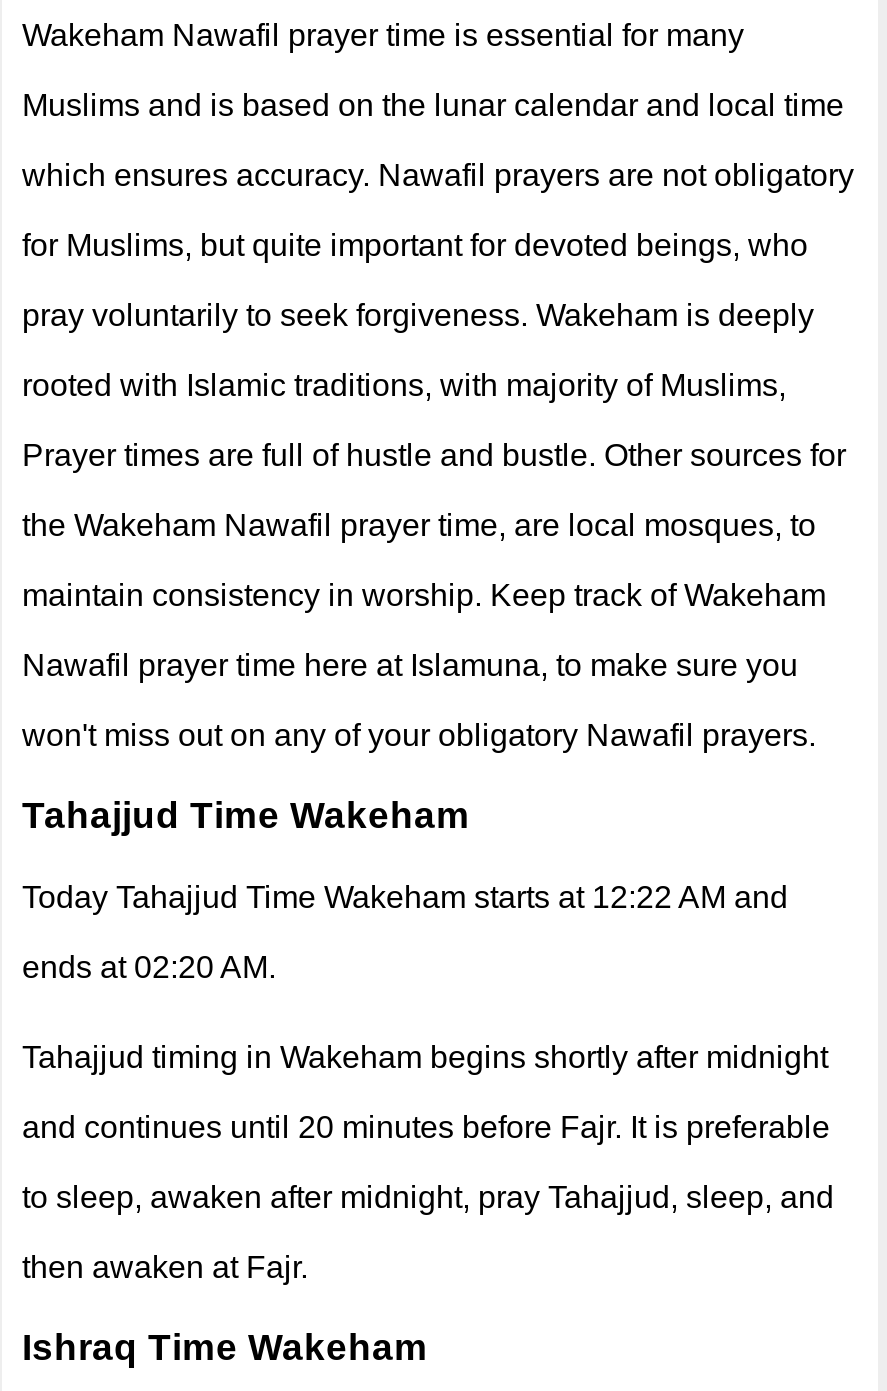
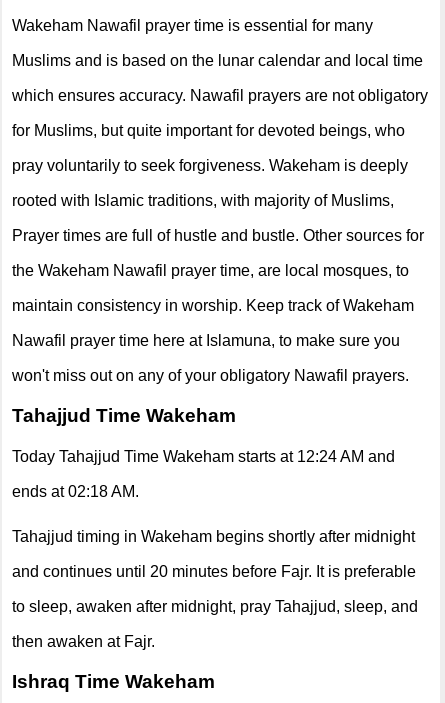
[22,879,788,913] Today Tahajjud Time Wakeham starts at 12:22 AM and -> [12,448,395,465] Today Tahajjud Time Wakeham starts at 12:24 AM and
[22,949,276,983] ends at 02:20 AM. -> [12,483,139,500] ends at 02:18 AM.

